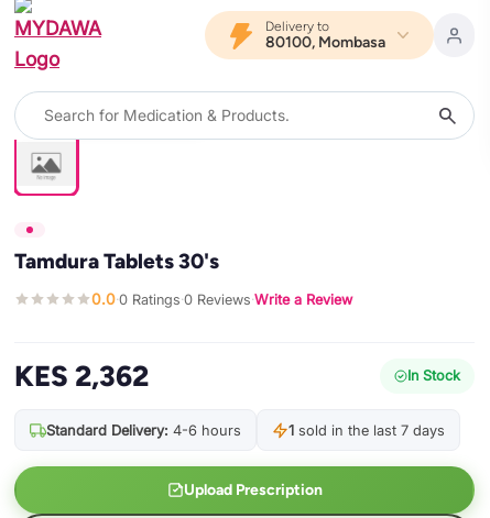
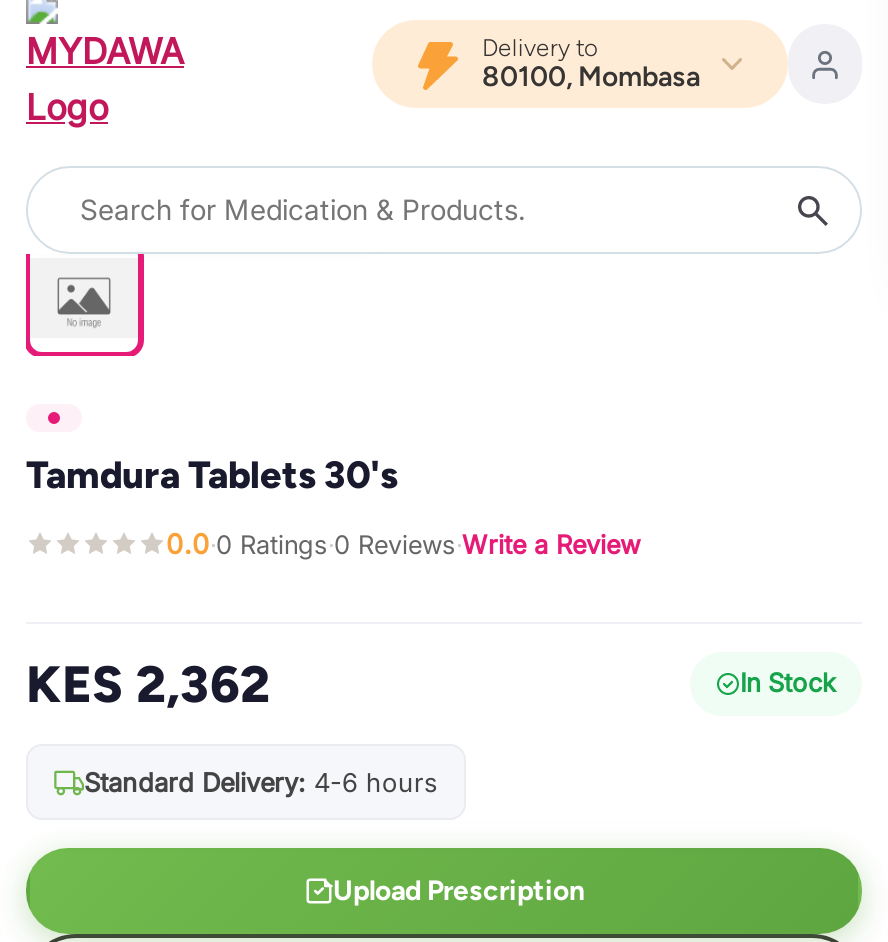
[288,421,445,439] 1 sold in the last 7 days -> none

